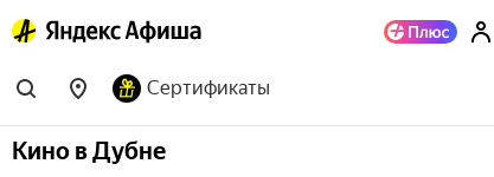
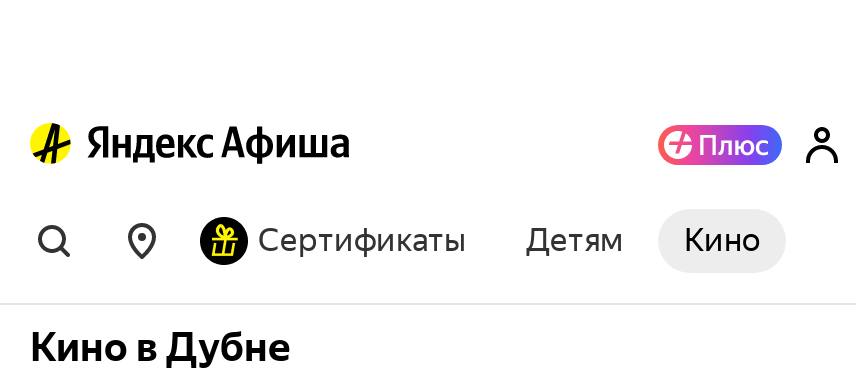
none -> [526,221,760,259] Детям | Кино

